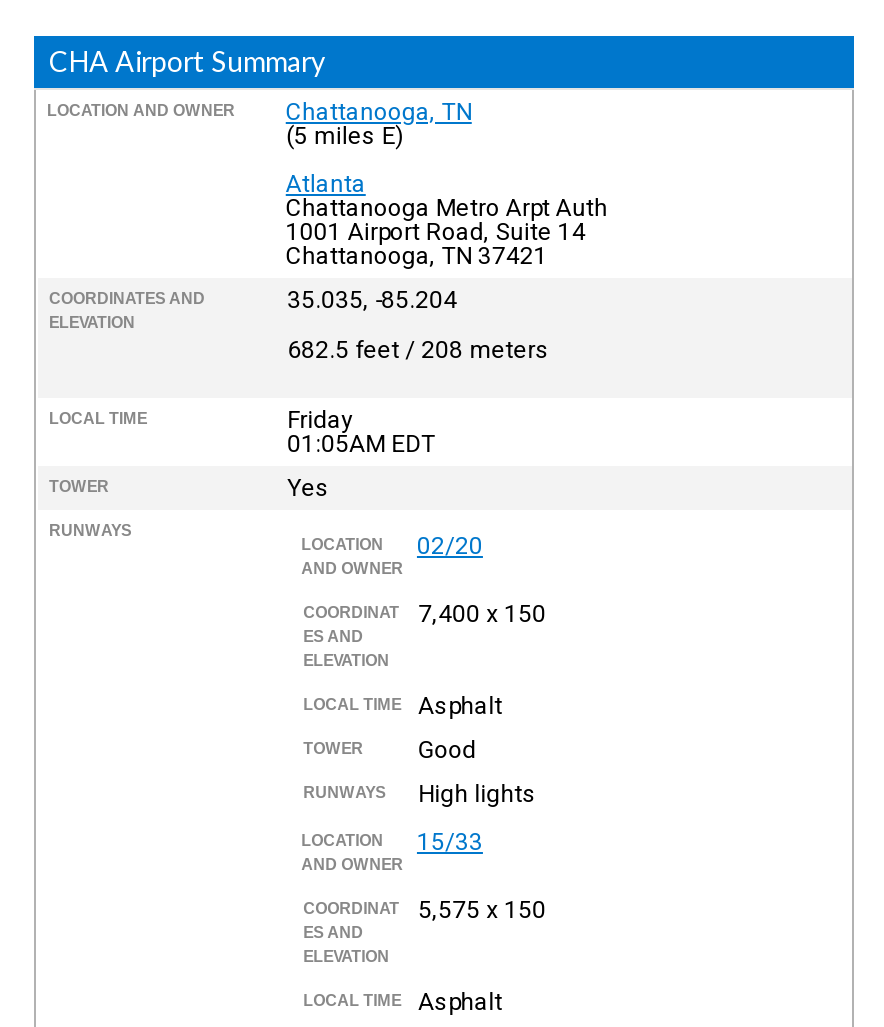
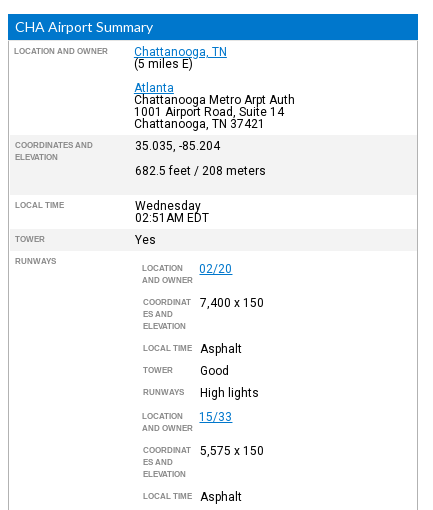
[287,406,435,458] Friday | 01:05AM EDT -> [135,199,209,225] Wednesday | 02:51AM EDT

